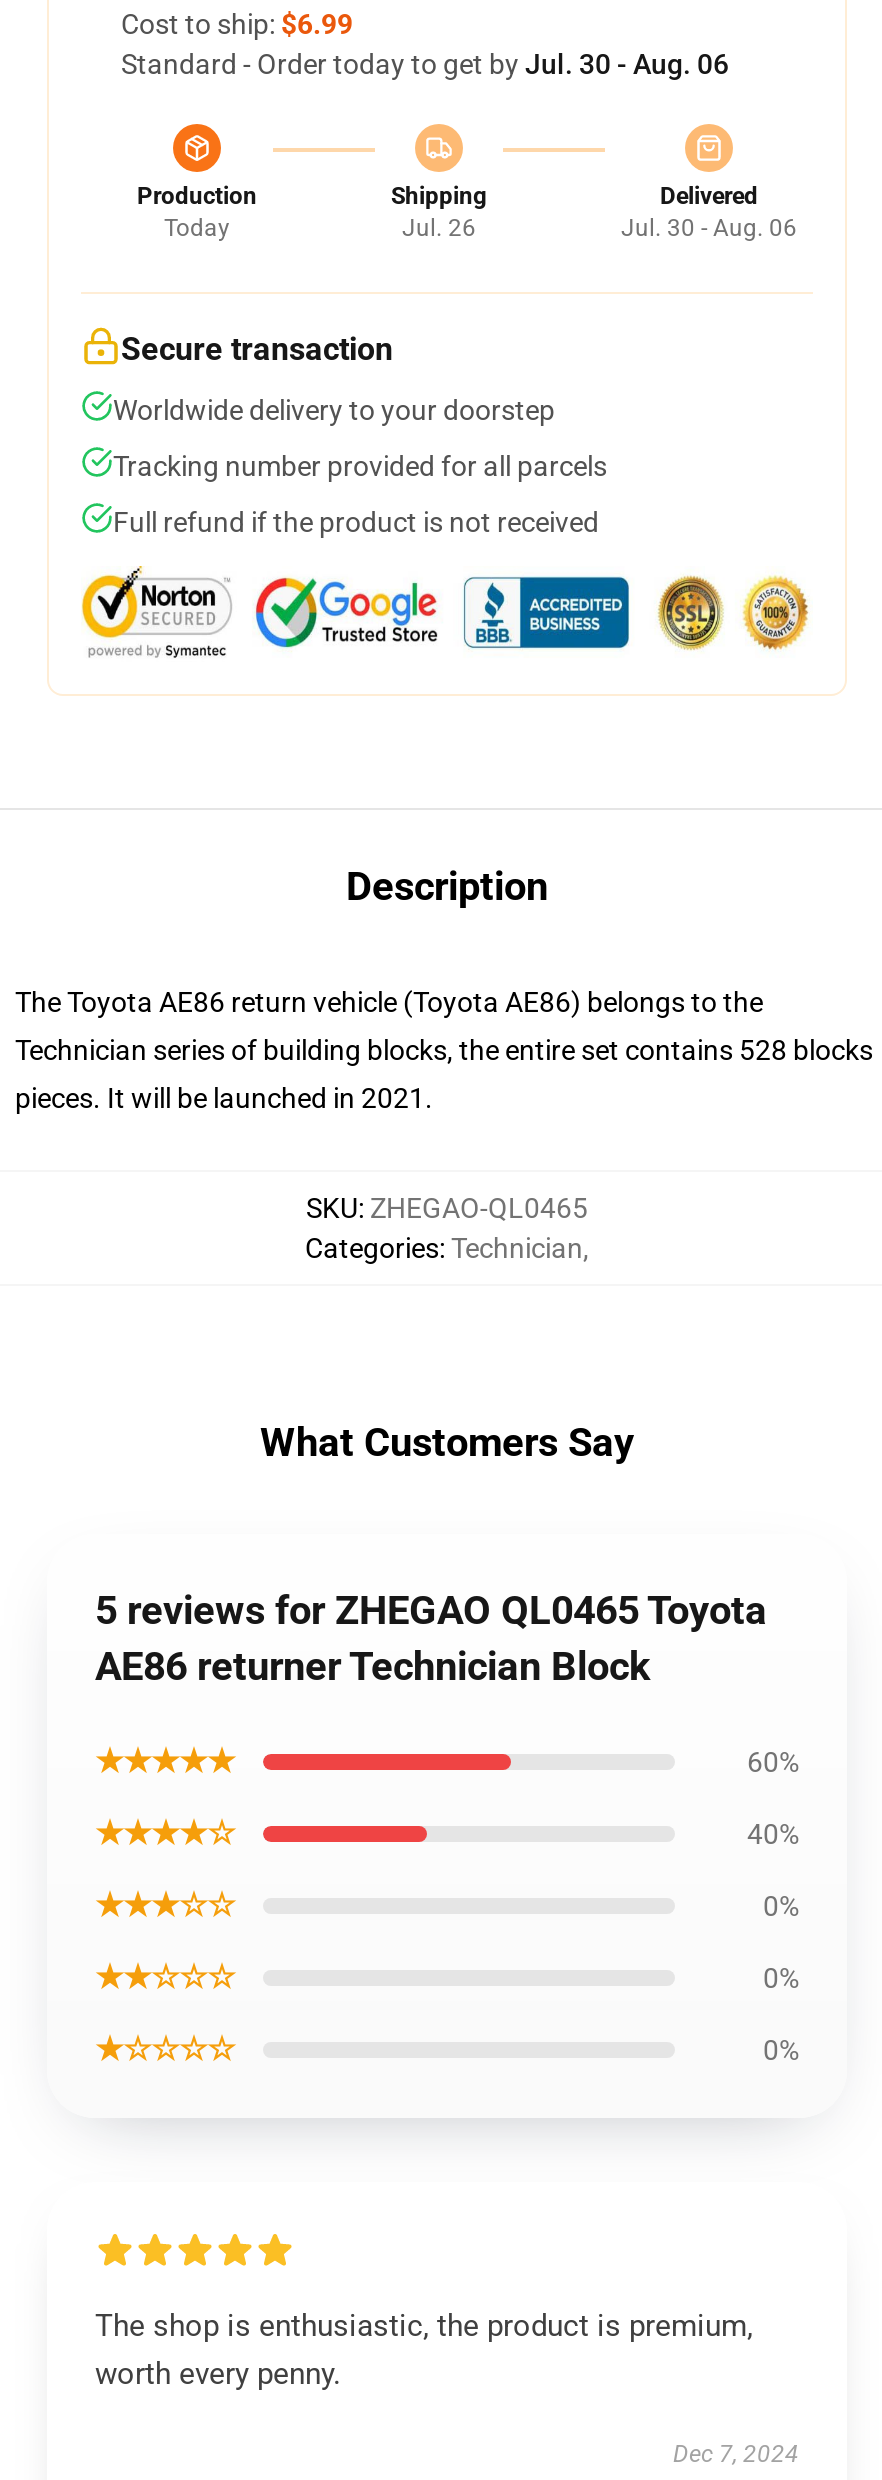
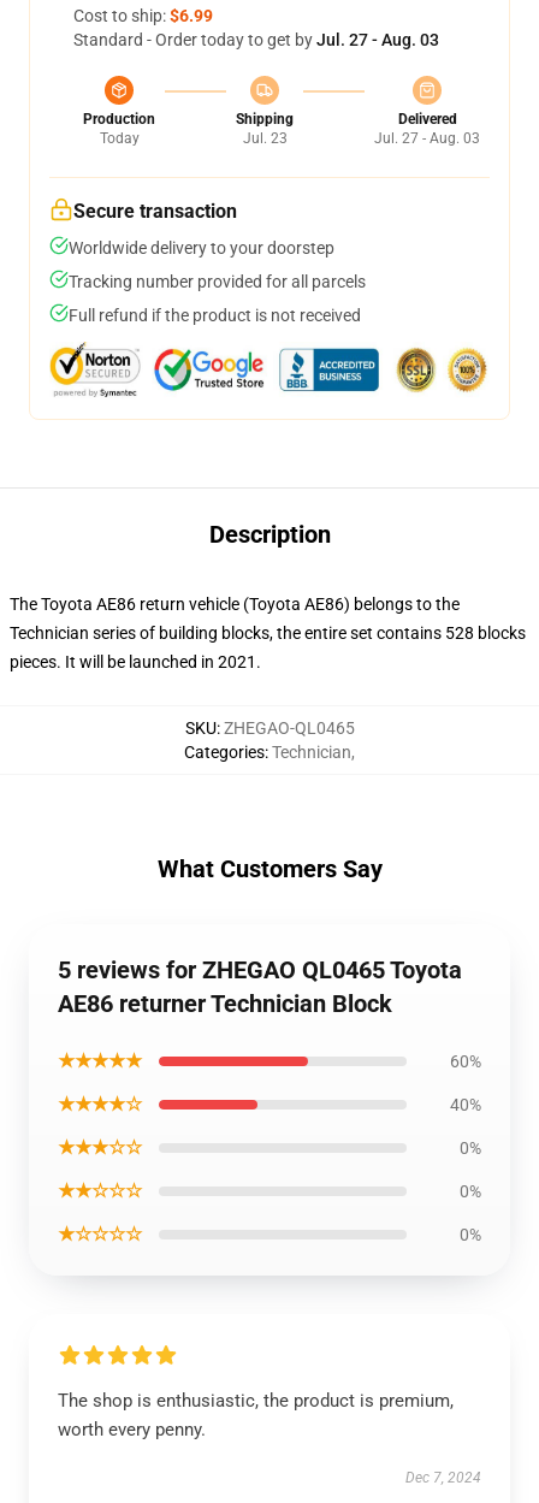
[121,49,729,81] Standard - Order today to get by Jul. 30 - Aug. 06 -> [73,31,439,50] Standard - Order today to get by Jul. 27 - Aug. 03
[402,215,476,243] Jul. 26 -> [242,130,287,147] Jul. 23
[621,215,797,243] Jul. 30 - Aug. 06 -> [374,130,480,147] Jul. 27 - Aug. 03

